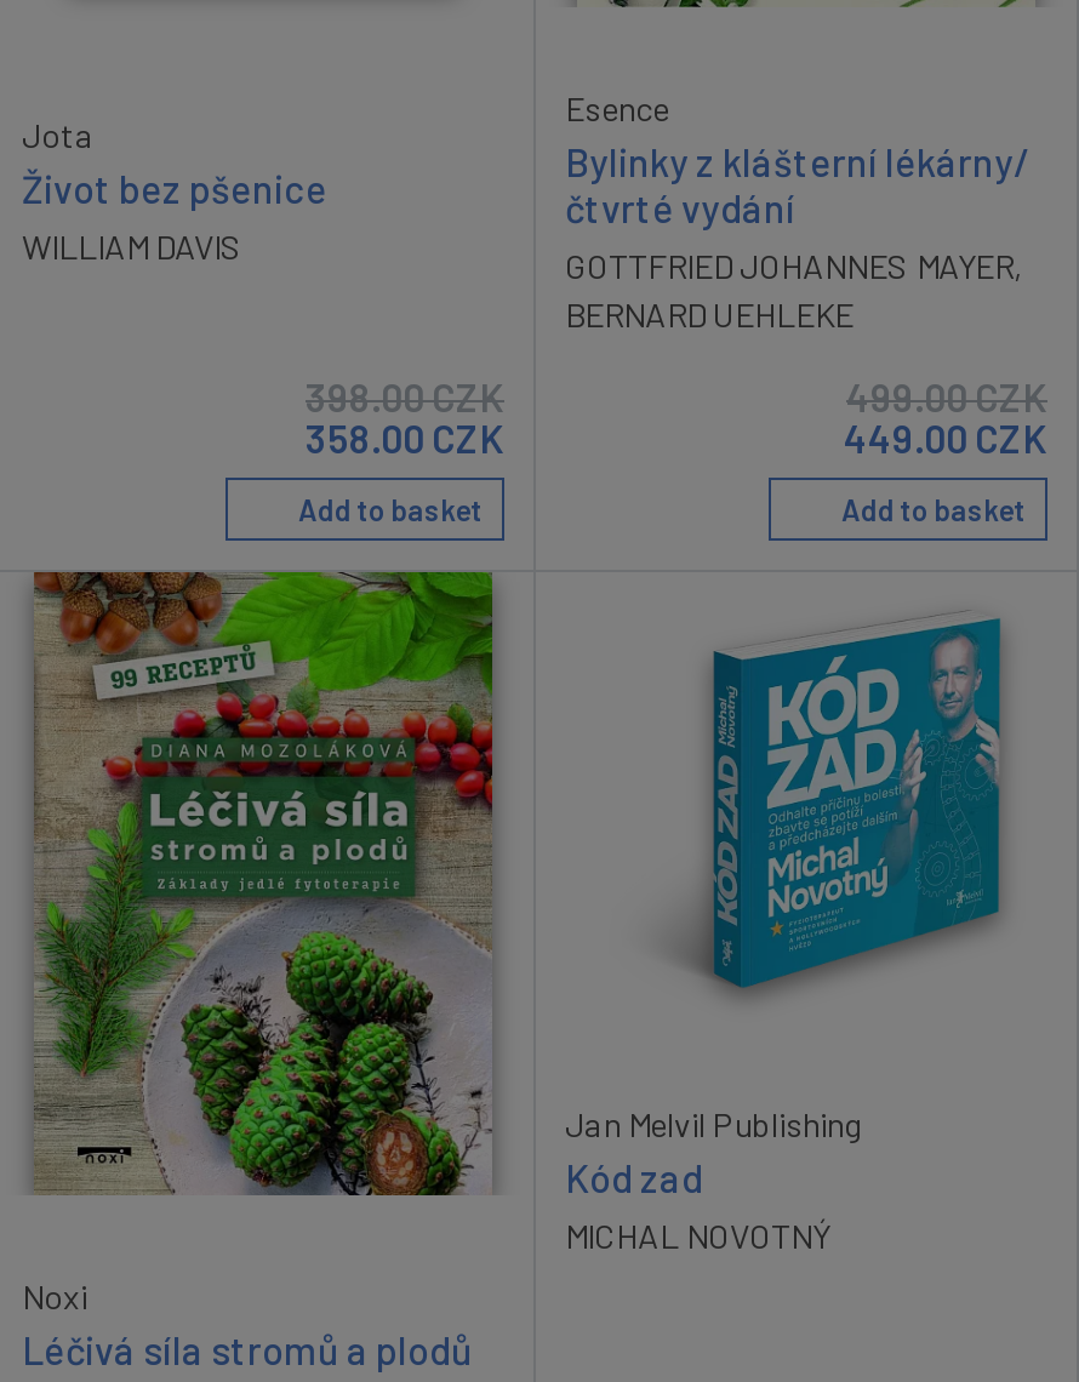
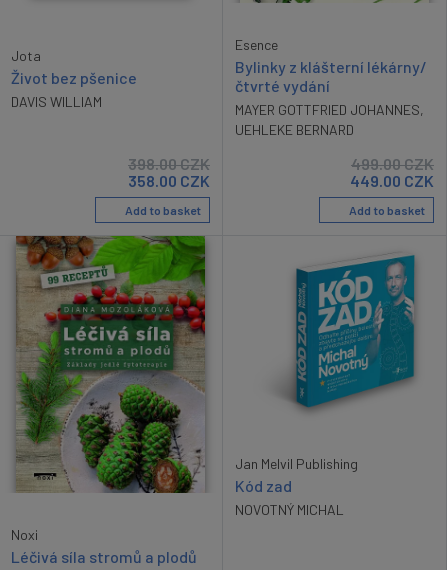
[22,224,242,265] WILLIAM DAVIS -> [11,92,102,109] DAVIS WILLIAM
[565,245,1023,335] GOTTFRIED JOHANNES MAYER, | BERNARD UEHLEKE -> [235,101,424,138] MAYER GOTTFRIED JOHANNES, | UEHLEKE BERNARD
[565,1214,829,1255] MICHAL NOVOTNÝ -> [235,501,344,518] NOVOTNÝ MICHAL

